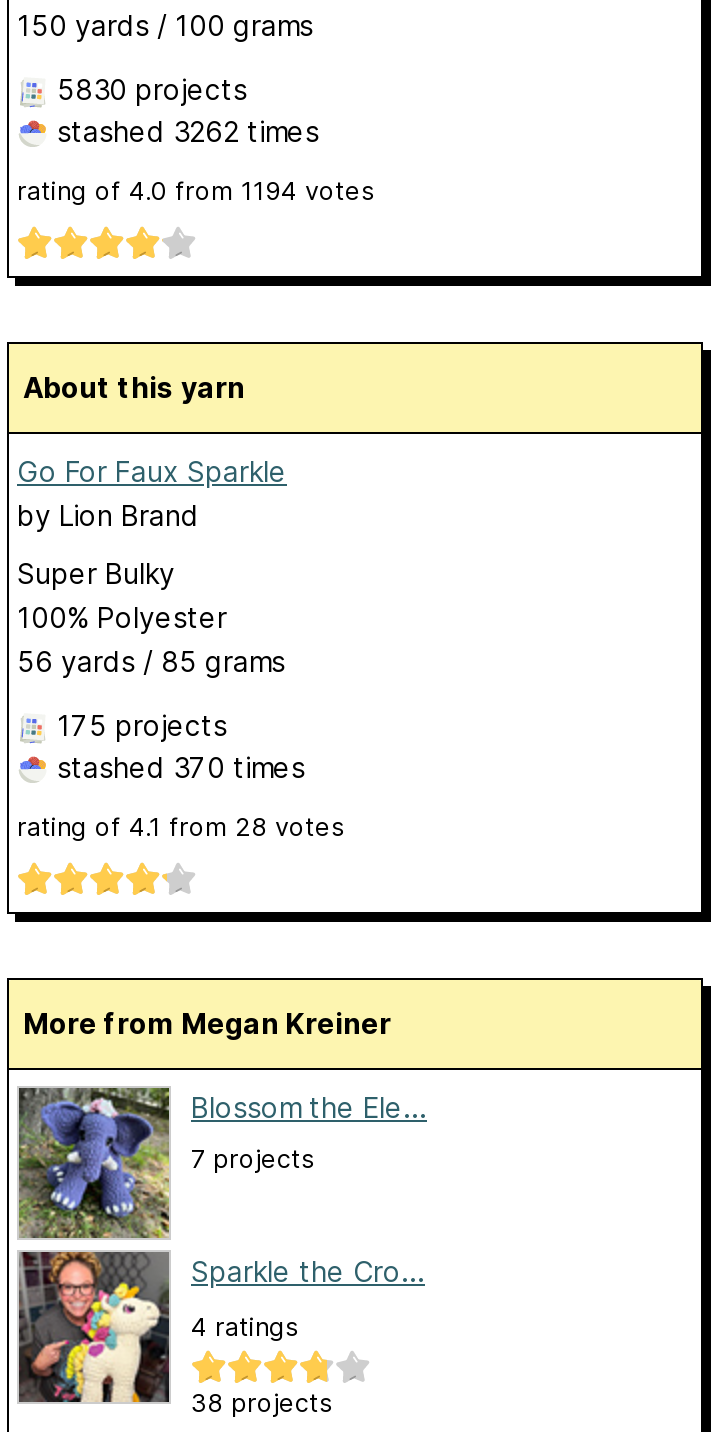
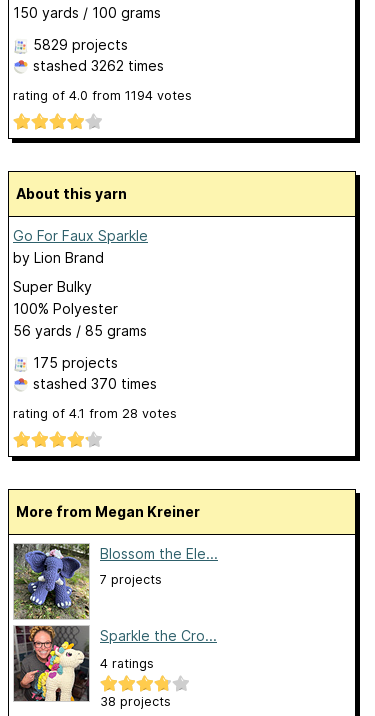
[57,71,247,105] 5830 projects -> [33,35,128,52] 5829 projects

